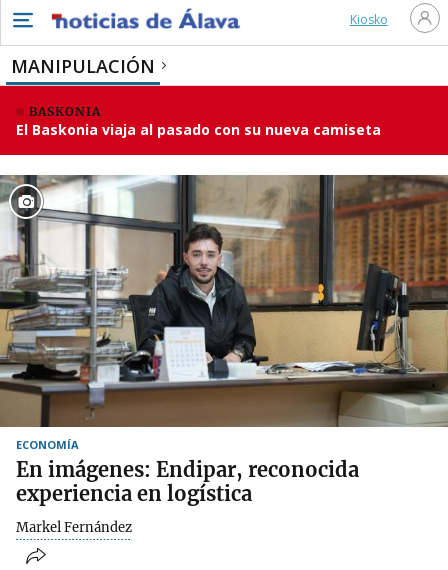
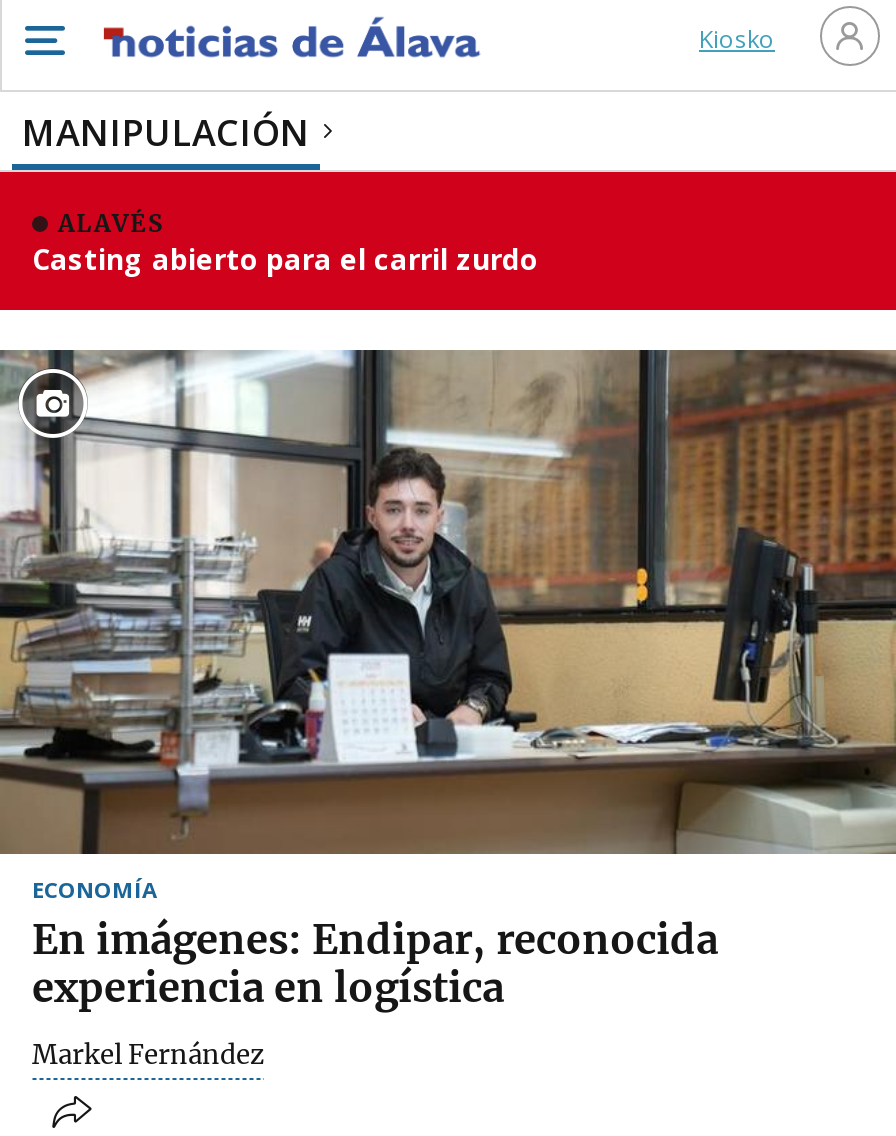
[16,104,381,139] BASKONIA | El Baskonia viaja al pasado con su nueva camiseta -> [32,208,538,278] ALAVÉS | Casting abierto para el carril zurdo

